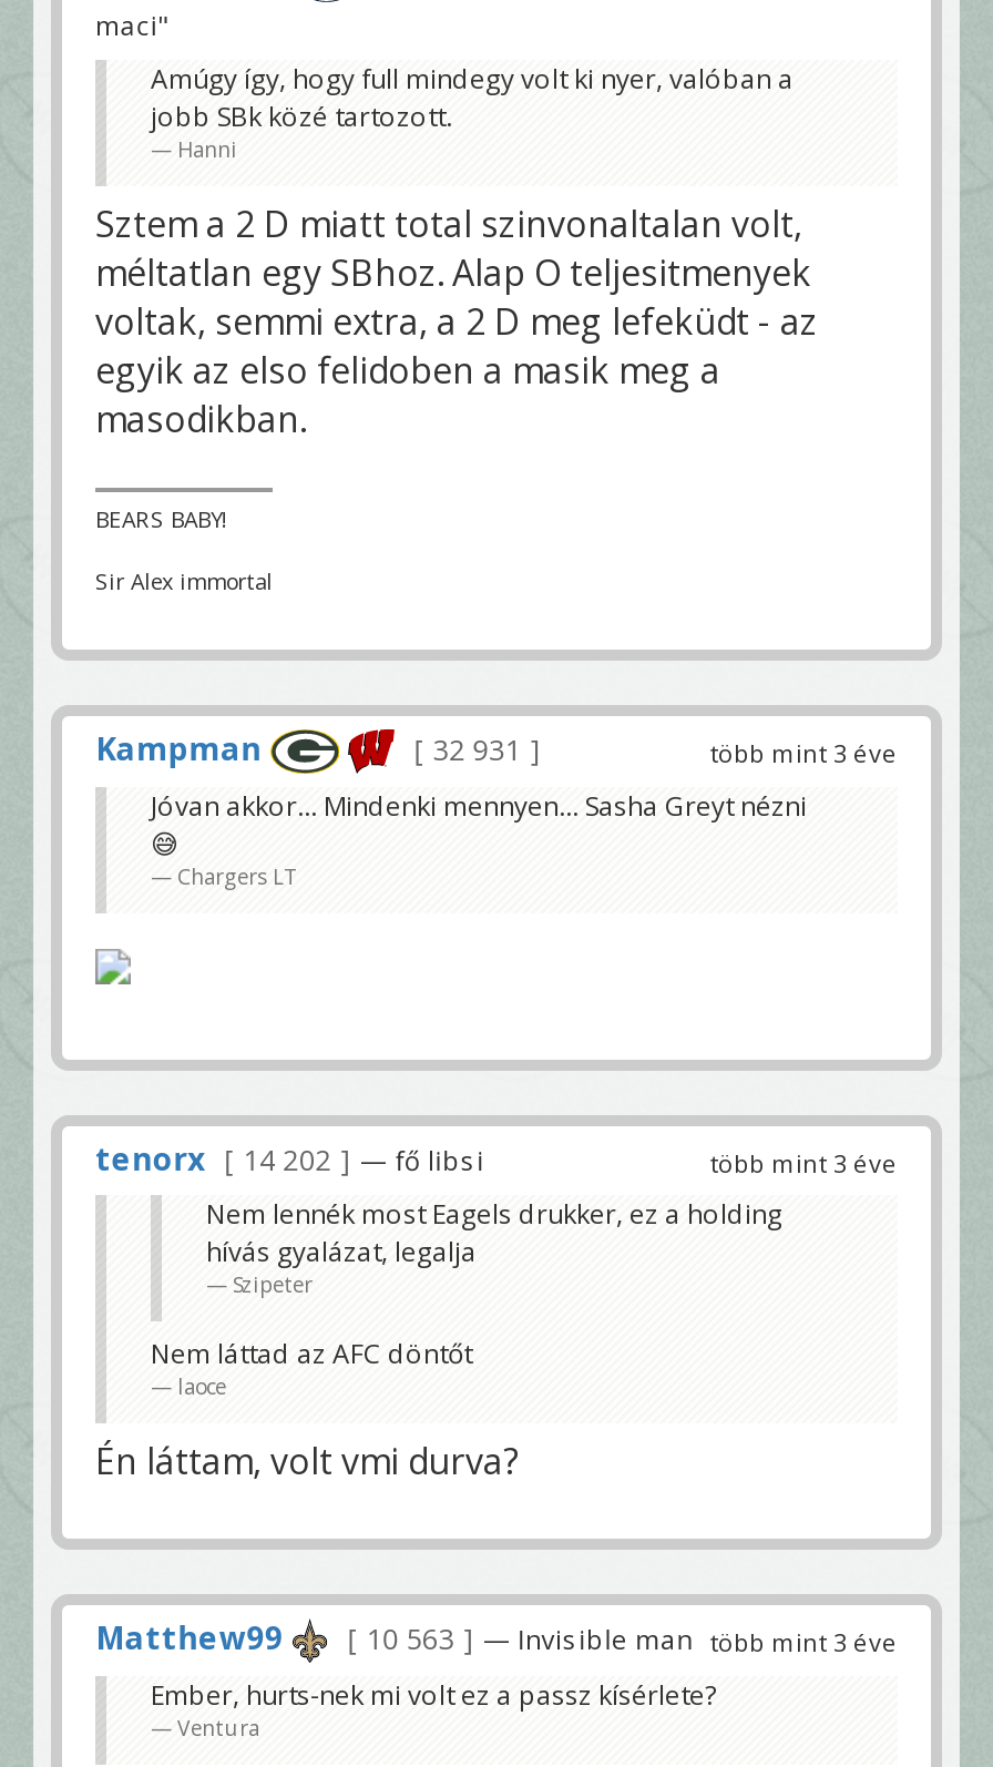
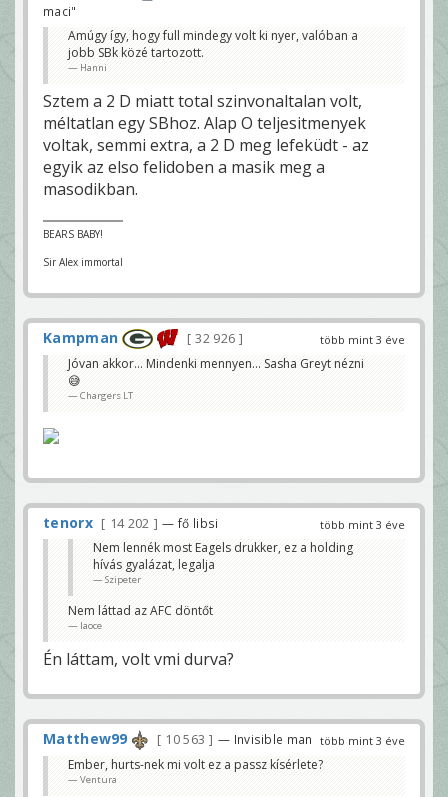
[426,731,529,768] 32 931 -> [192,329,238,346] 32 926

